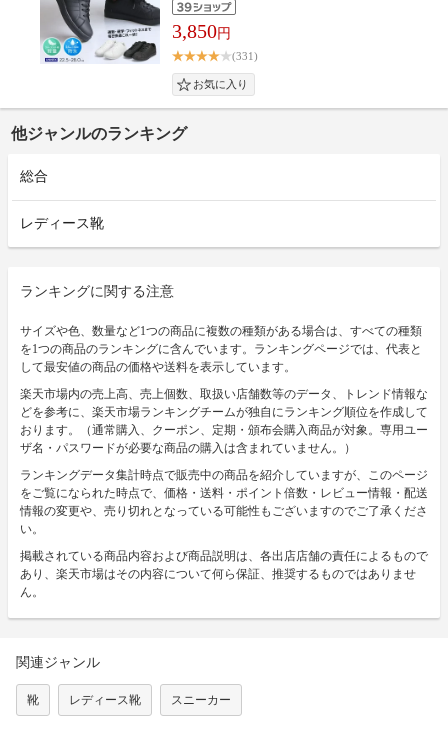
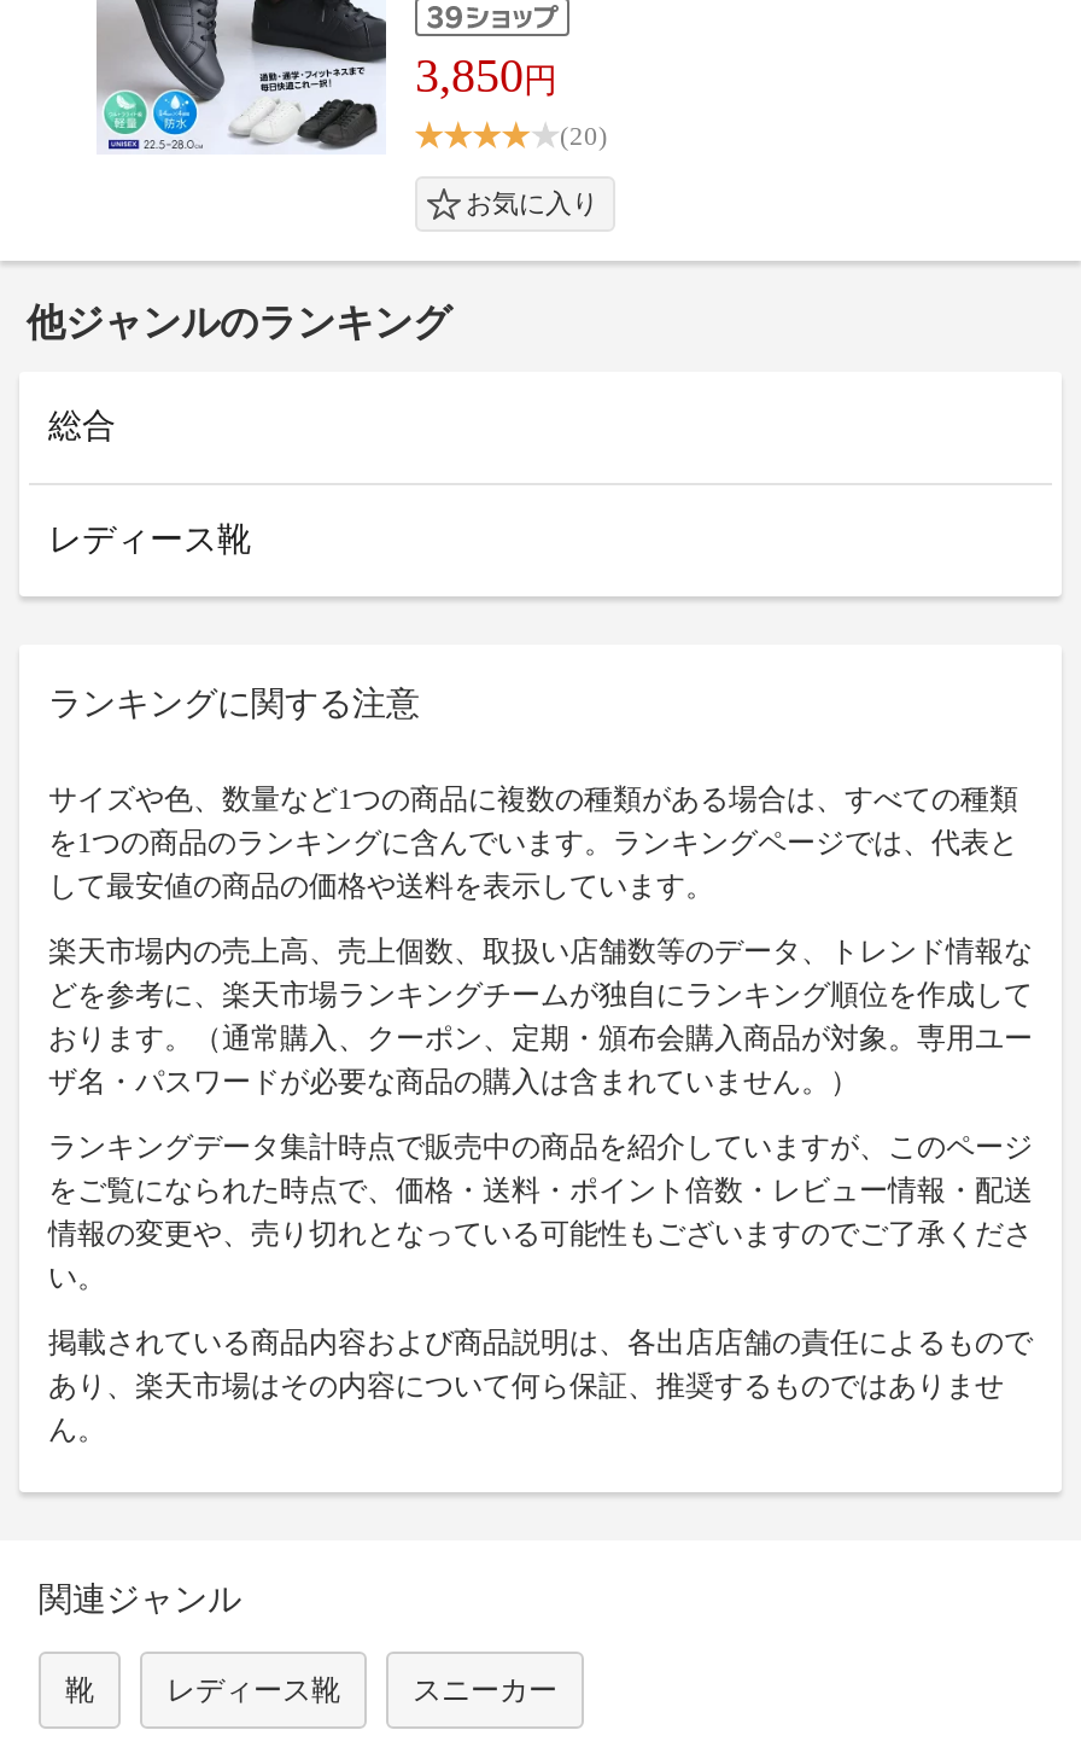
[232,50,258,62] (331) -> [560,121,608,150] (20)

